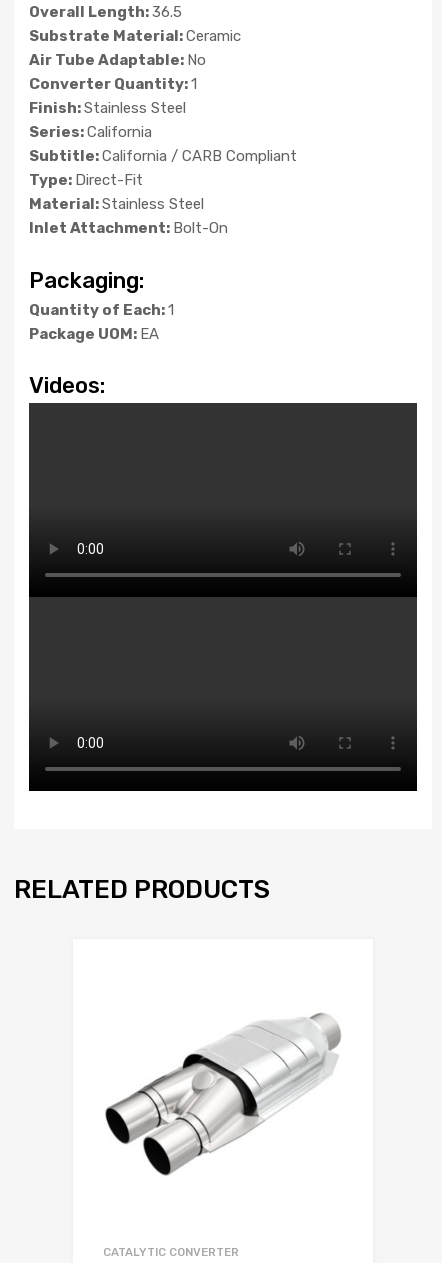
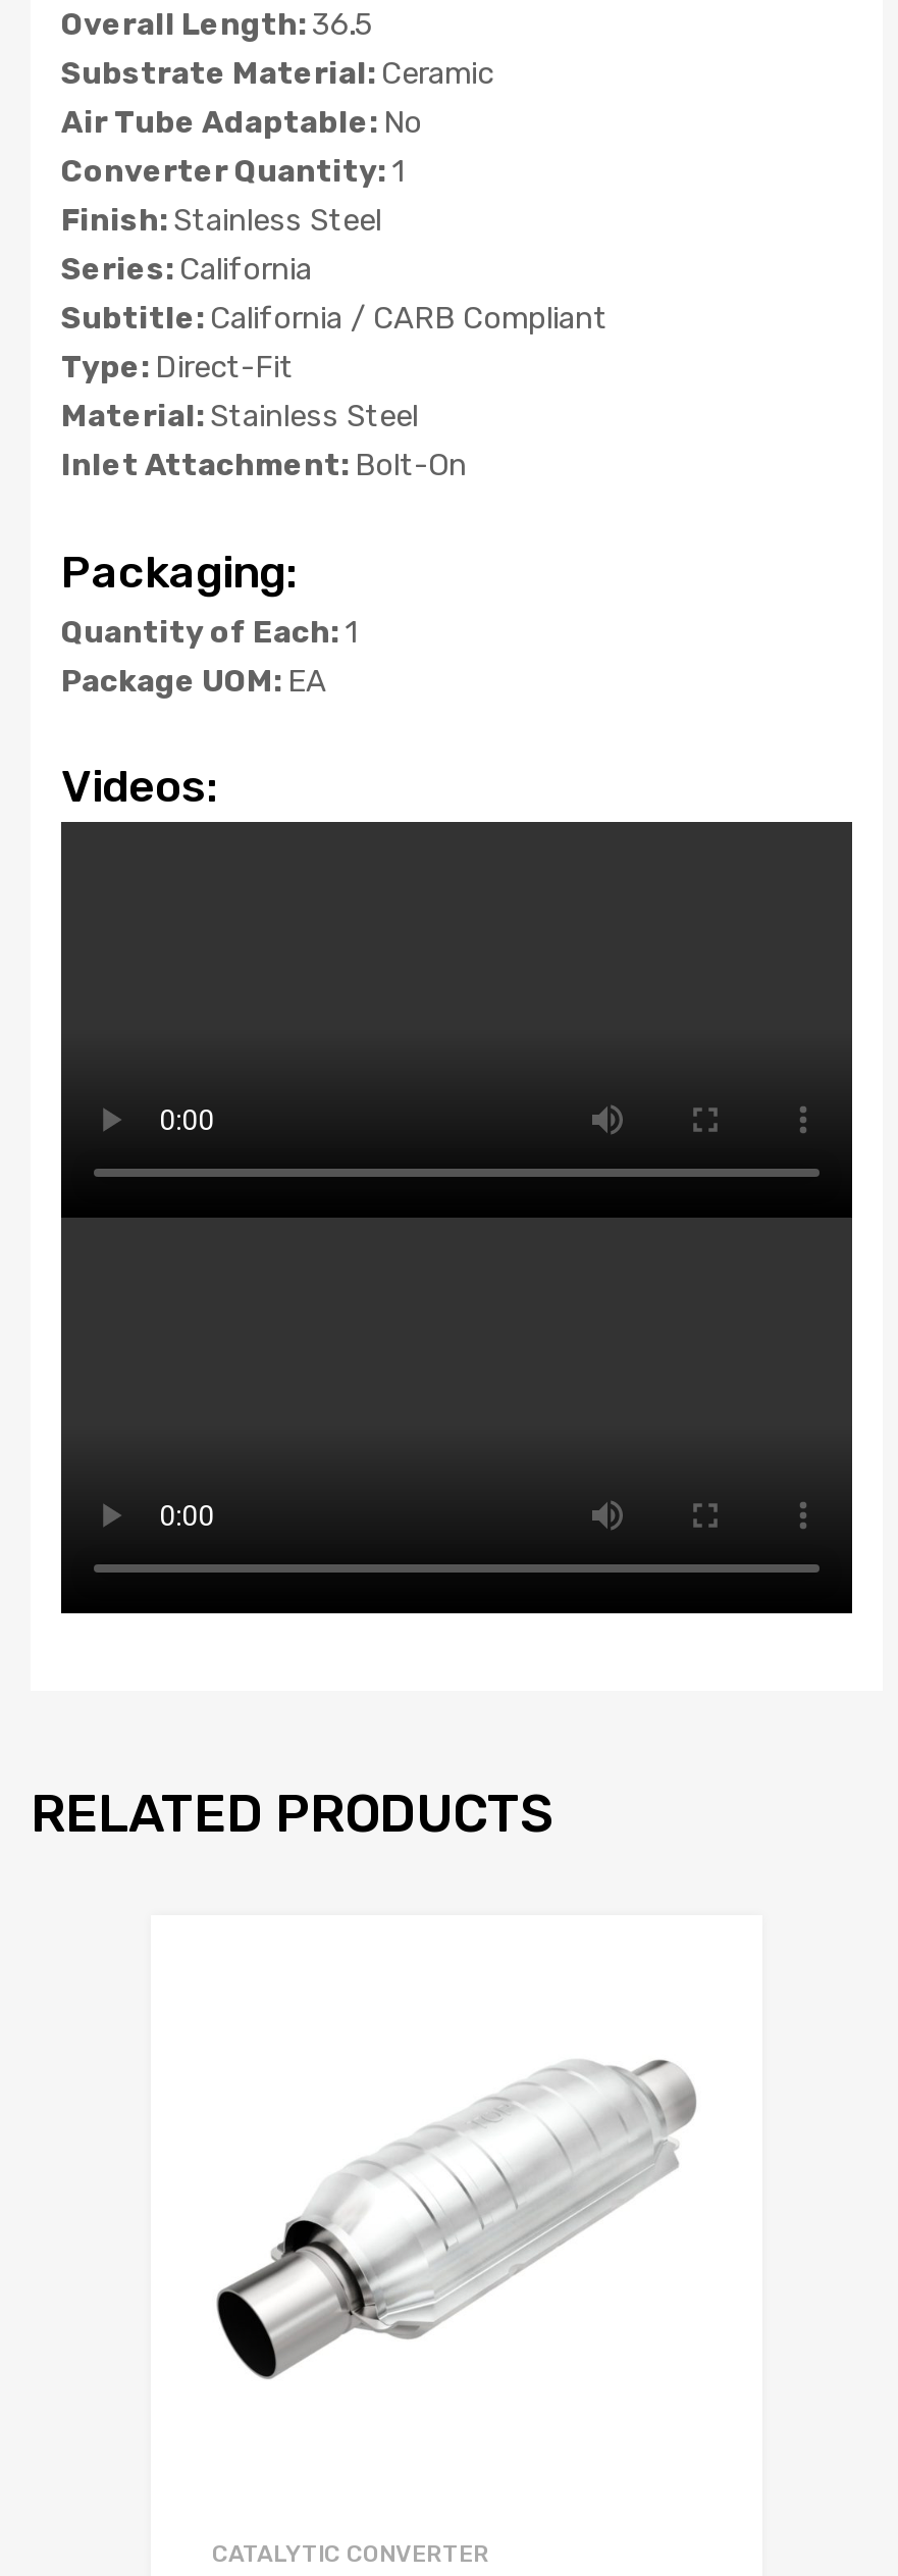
[104,1010,341,1176] [image] -> [214,2058,695,2397] [image]

